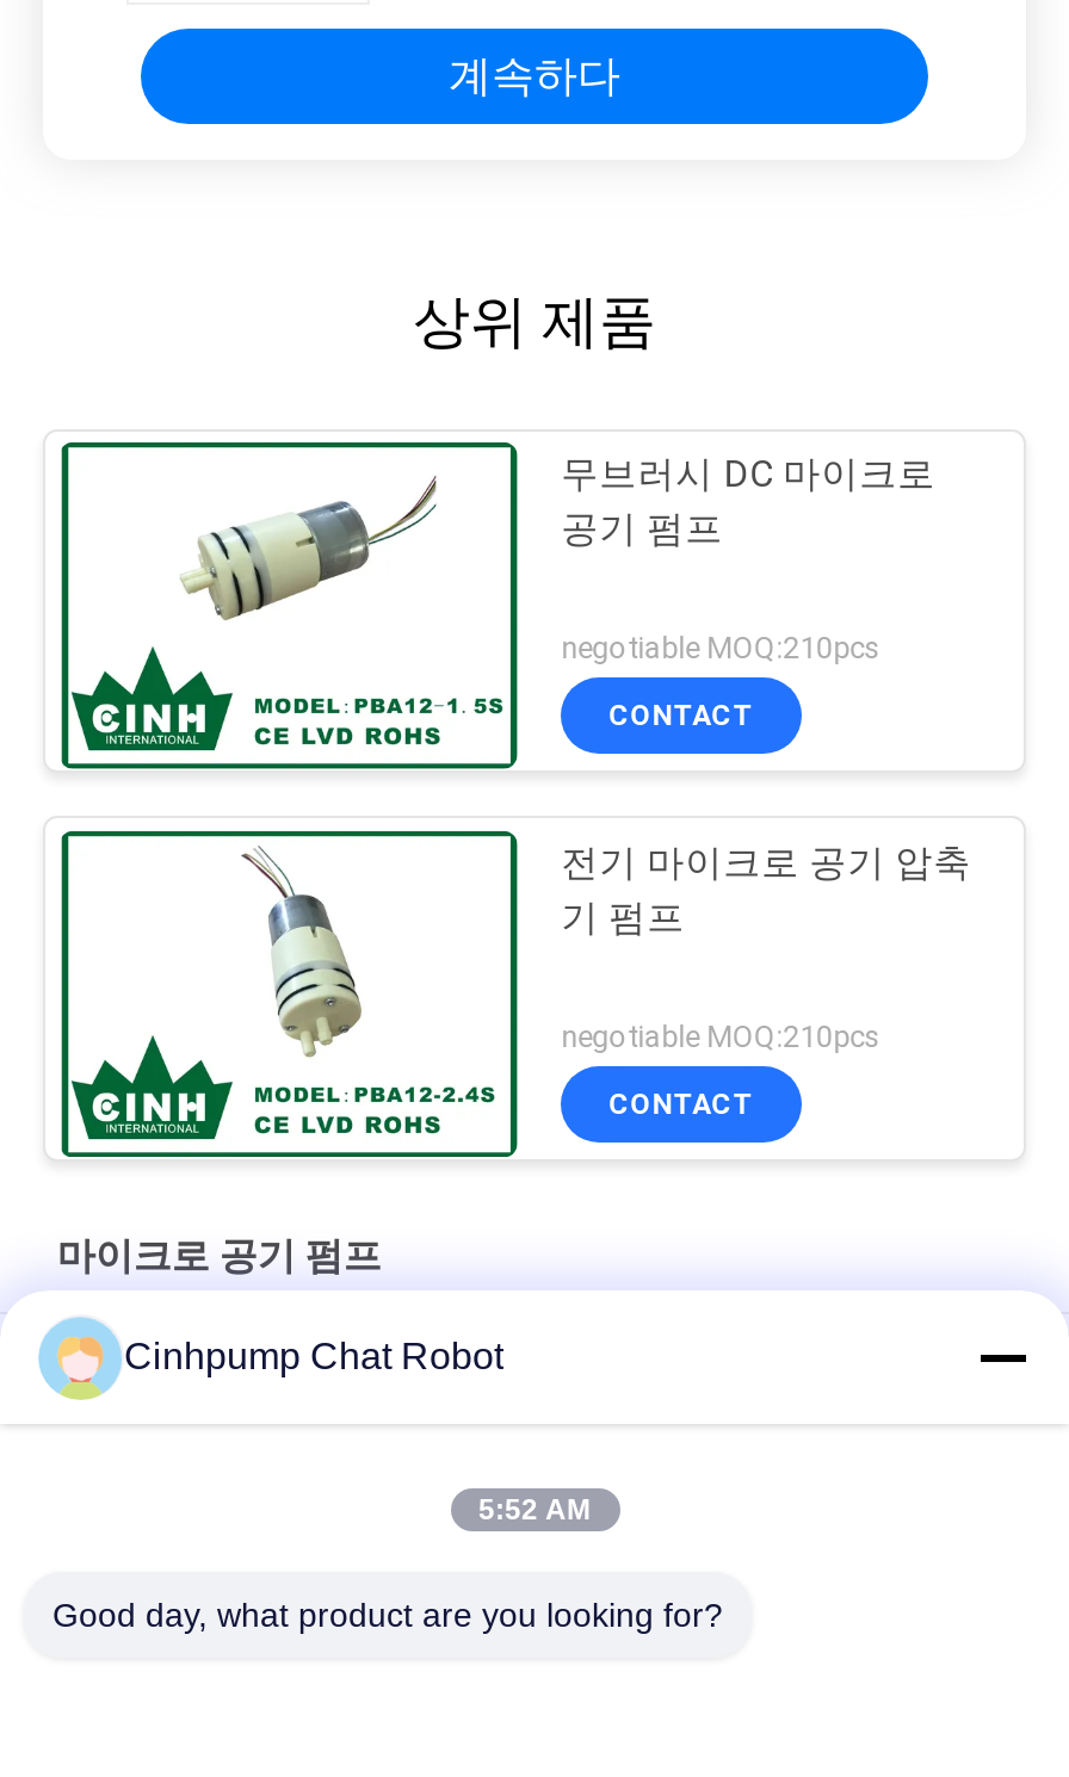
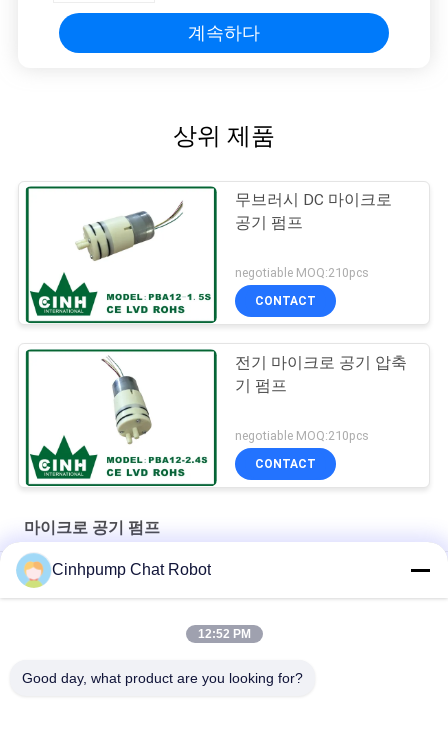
[478,1493,591,1527] 5:52 AM -> [197,627,250,641] 12:52 PM

